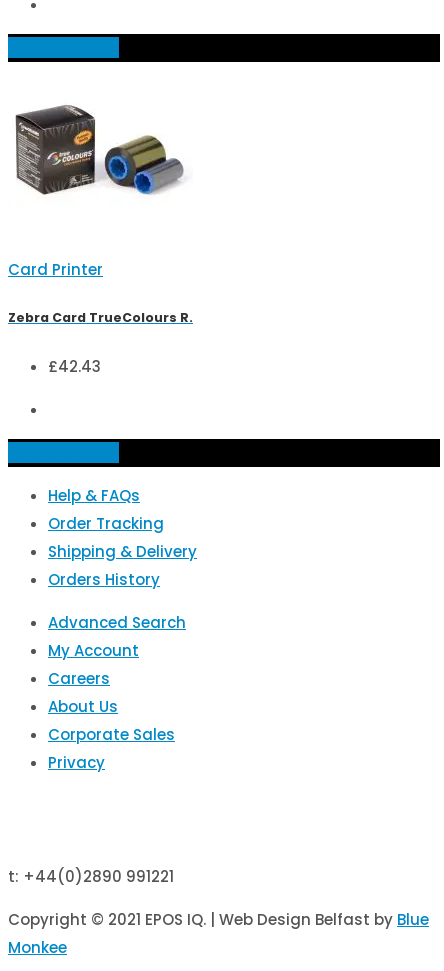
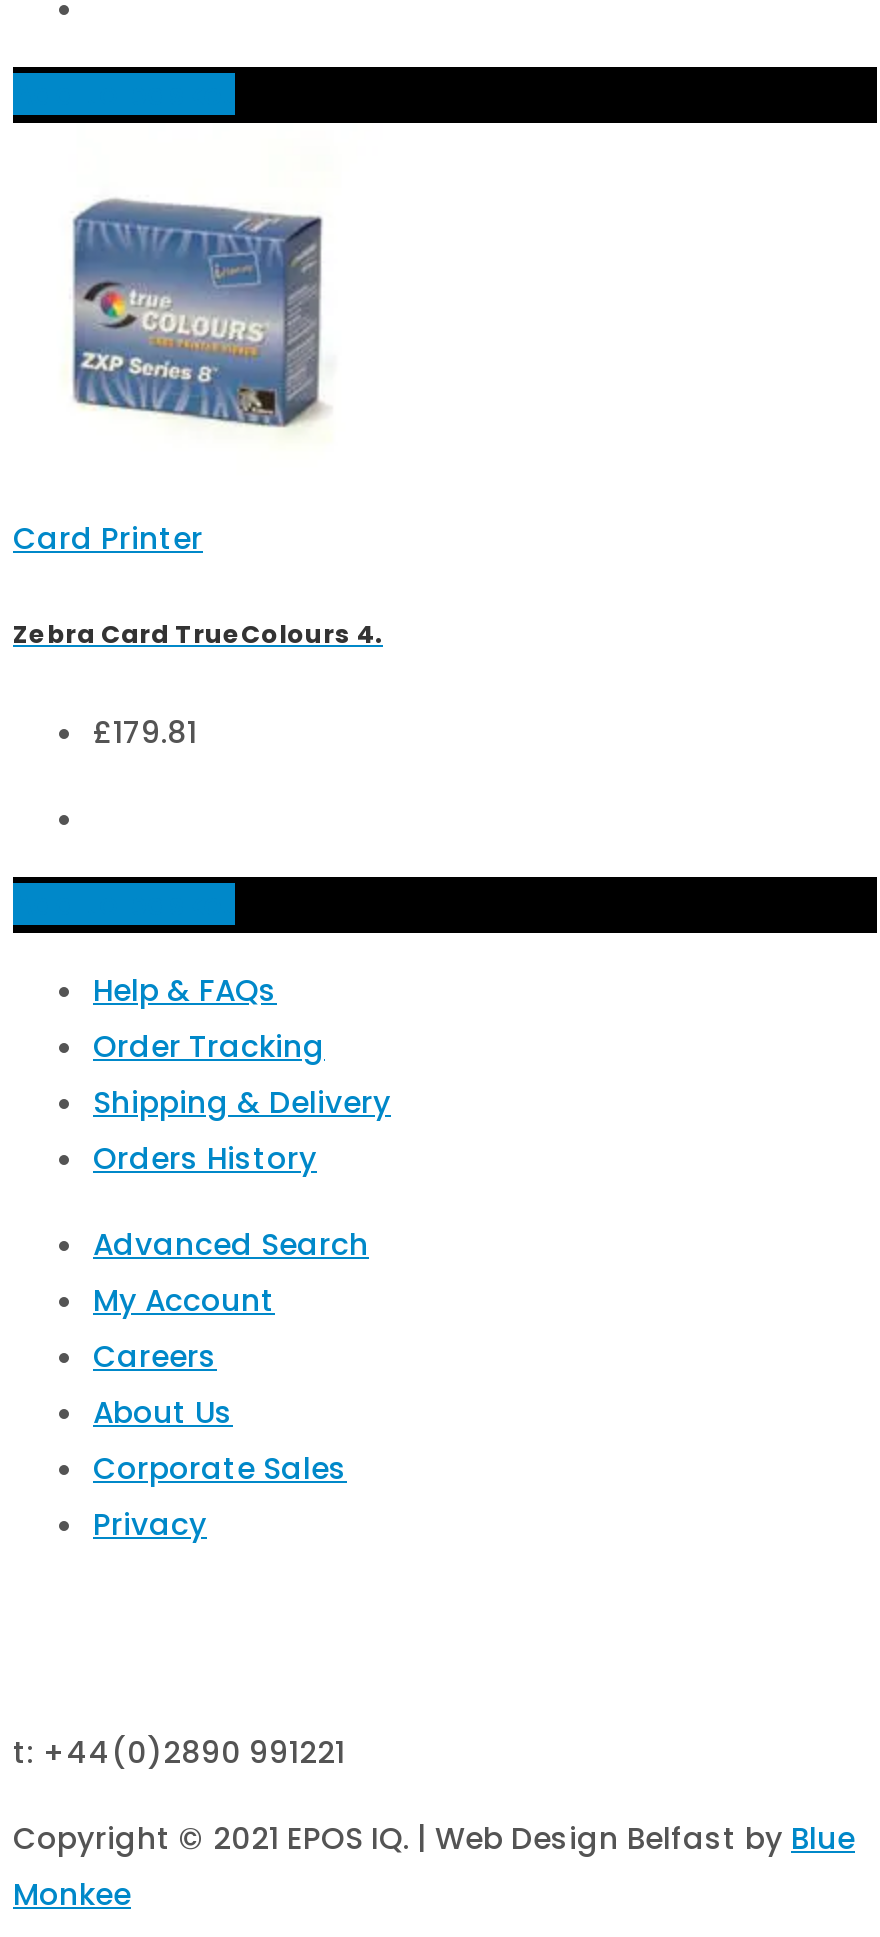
[15,100,184,214] [image] -> [29,197,363,429] [image]
[8,309,193,326] Zebra Card TrueColours R. -> [13,618,383,652] Zebra Card TrueColours 4.
[48,356,101,377] £42.43 -> [93,711,197,753] £179.81

